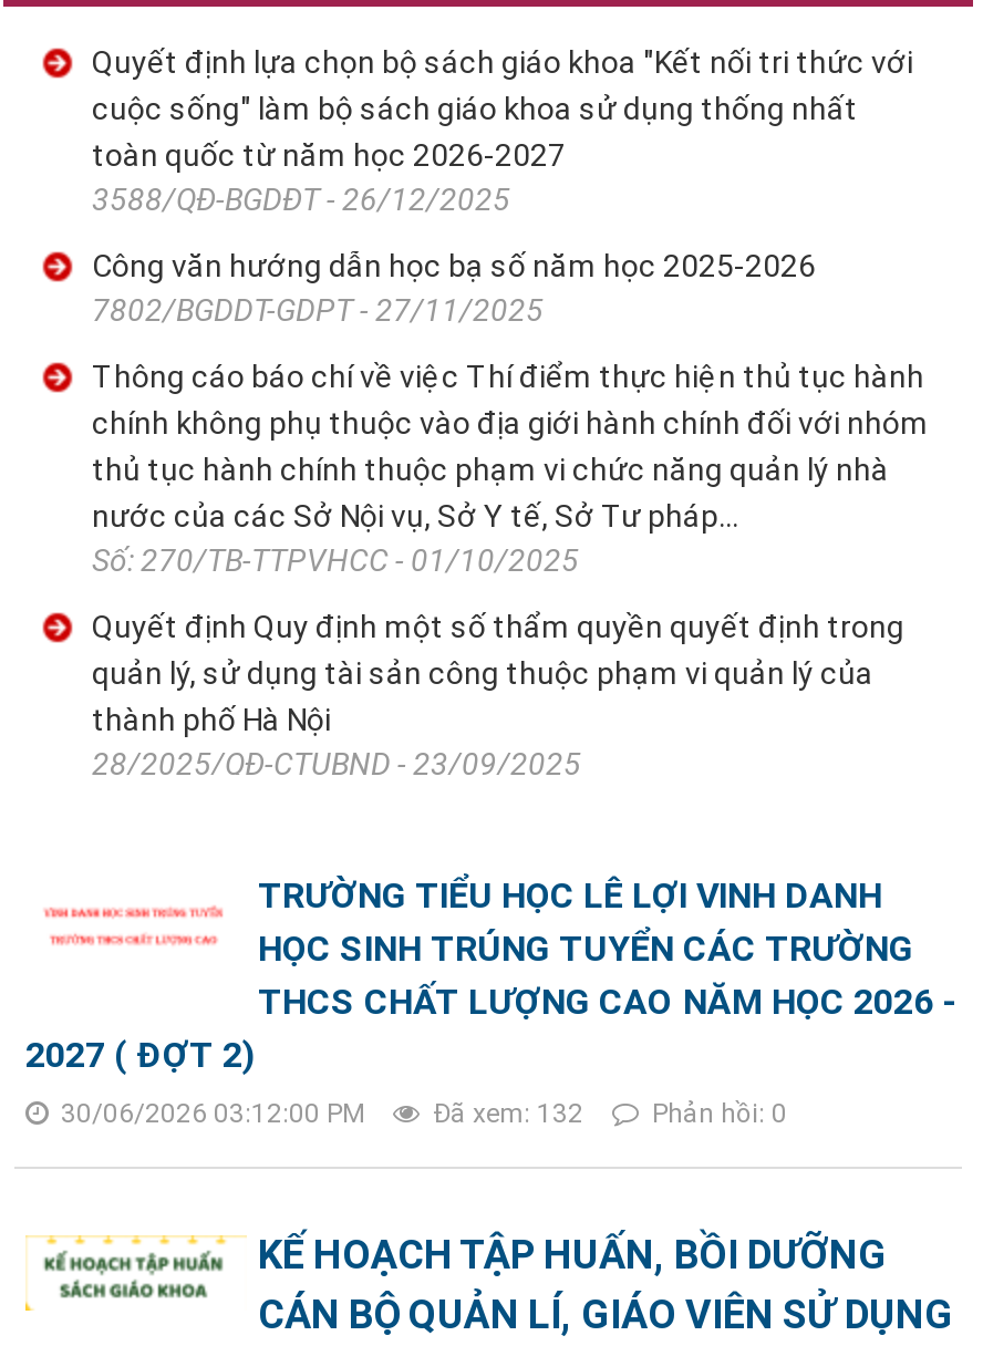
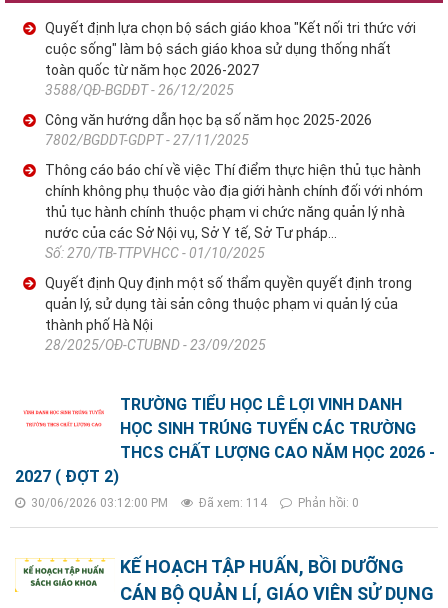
[54,1098,787,1129] 30/06/2026 03:12:00 PM Đã xem: 132 Phản hồi: 0 -> [28,496,359,510] 30/06/2026 03:12:00 PM Đã xem: 114 Phản hồi: 0

